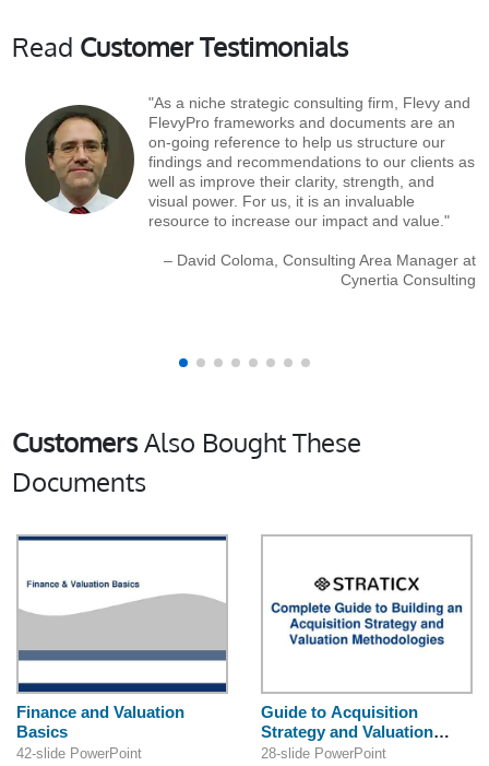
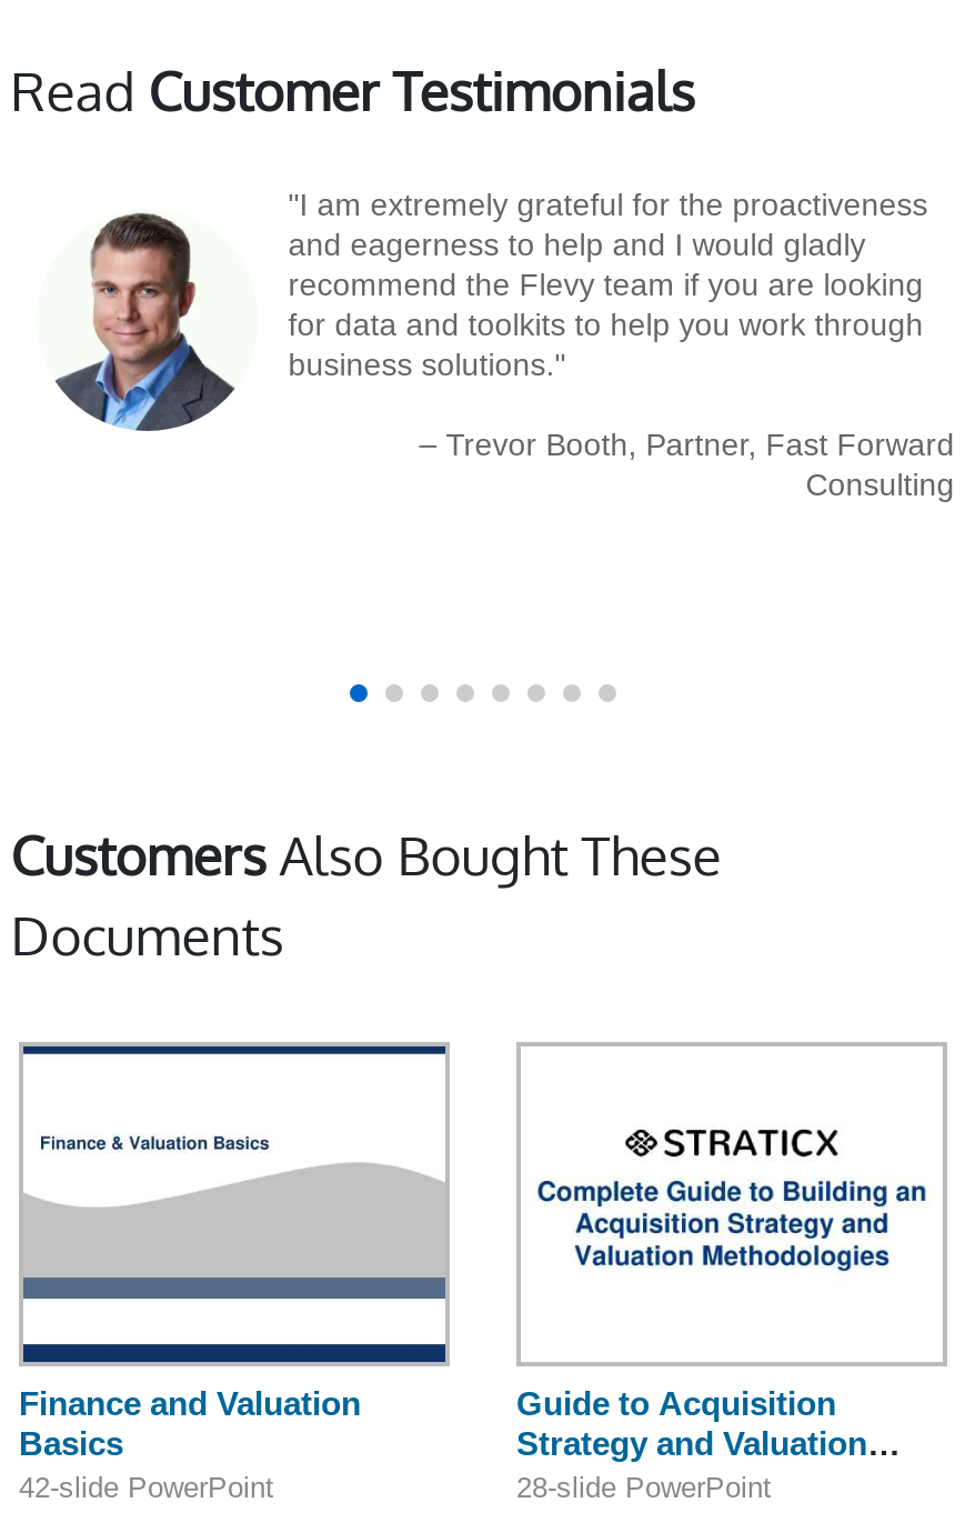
[24,94,475,230] [image] | "As a niche strategic consulting firm, Flevy and | FlevyPro frameworks and documents are an | on-going reference to help us structure our | findings and recommendations to our clients as | well as improve their clarity, strength, and | visual power. For us, it is an invaluable | resource to increase our impact and value." -> [39,187,928,431] [image] | "I am extremely grateful for the proactiveness | and eagerness to help and I would gladly | recommend the Flevy team if you are looking | for data and toolkits to help you work through | business solutions."
[164,252,476,289] – David Coloma, Consulting Area Manager at | Cynertia Consulting -> [419,427,954,503] – Trevor Booth, Partner, Fast Forward | Consulting

